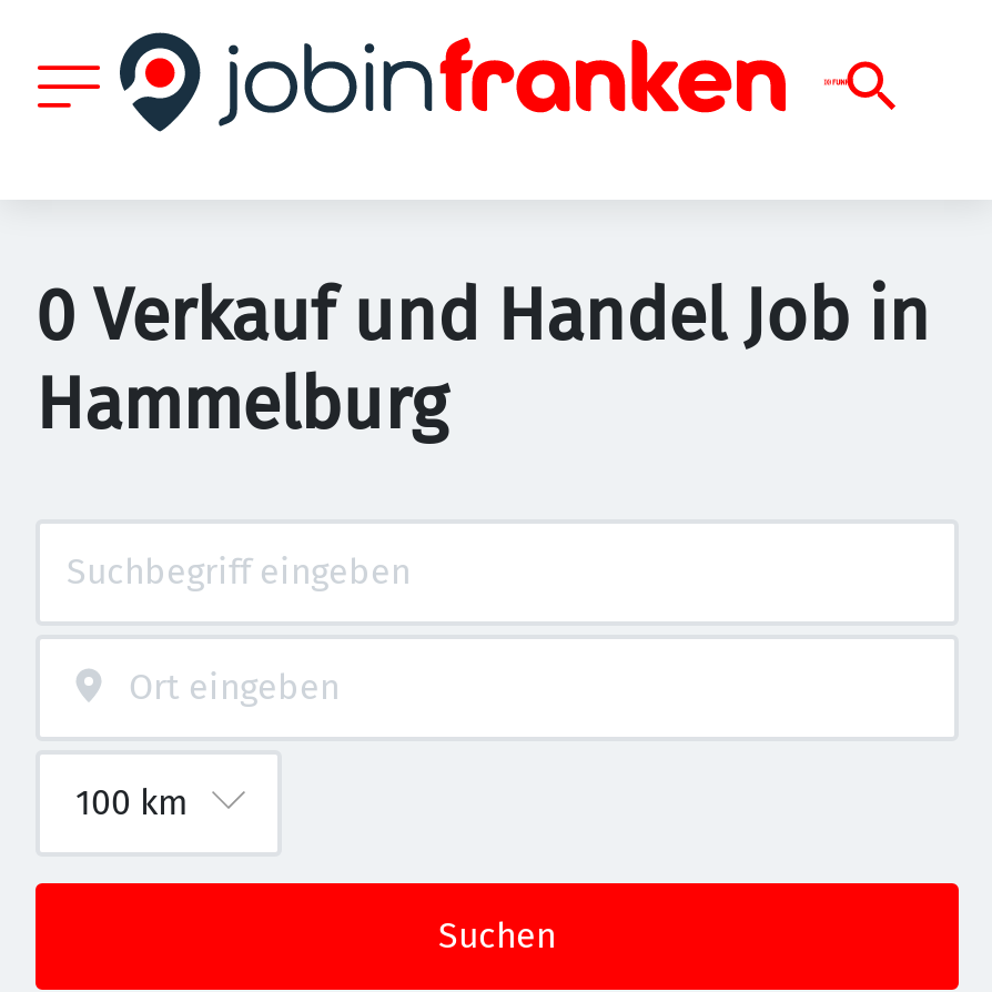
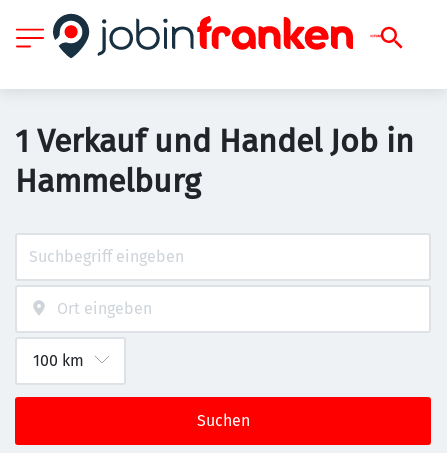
[36,273,930,357] 0 Verkauf und Handel Job in -> [15,122,414,160] 1 Verkauf und Handel Job in

